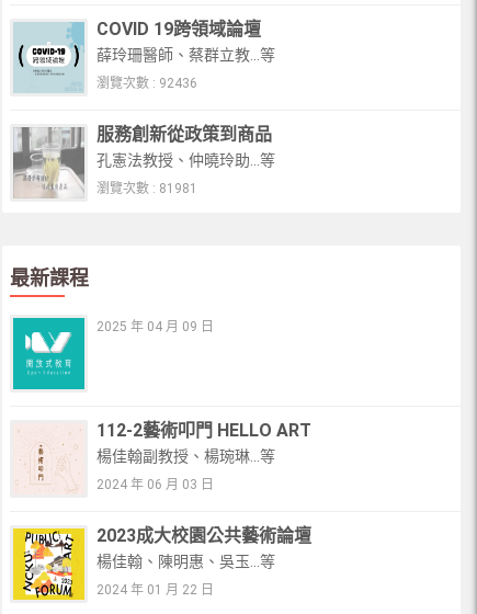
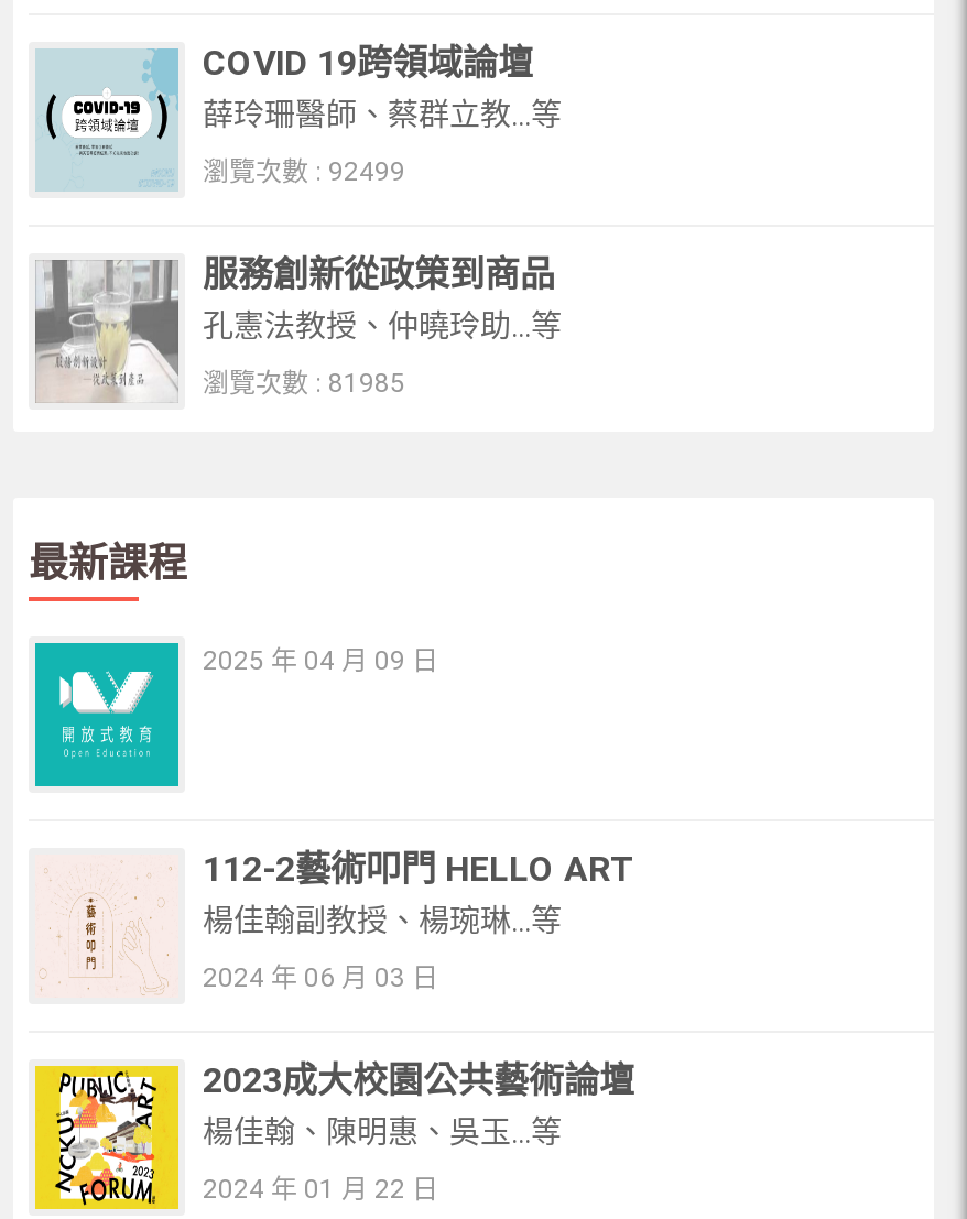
[96,76,197,91] 瀏覽次數 : 92436 -> [203,156,405,187] 瀏覽次數 : 92499
[96,181,197,196] 瀏覽次數 : 81981 -> [203,368,405,399] 瀏覽次數 : 81985

